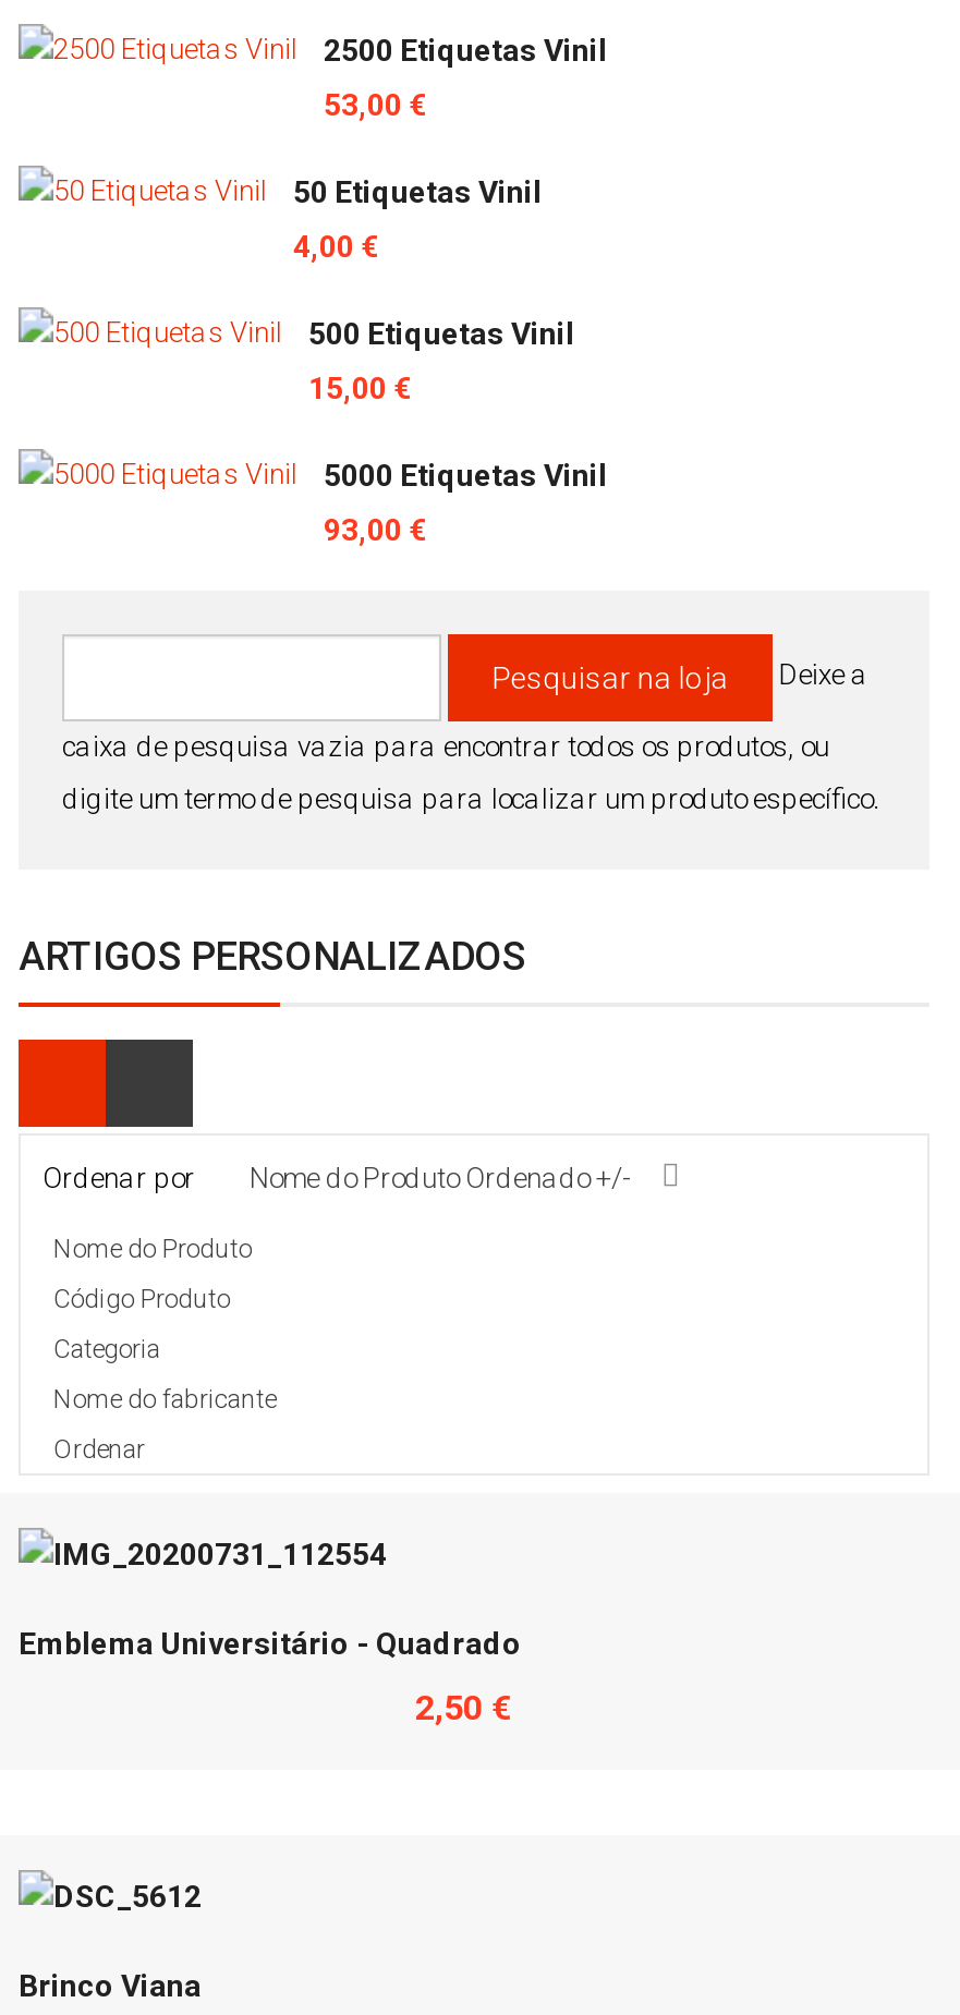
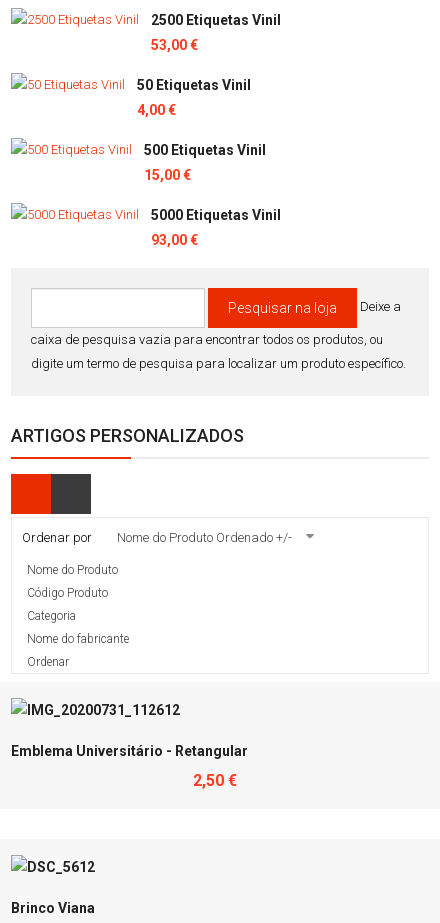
[19,1626,522,1661] Emblema Universitário - Quadrado -> [11,743,248,759] Emblema Universitário - Retangular

